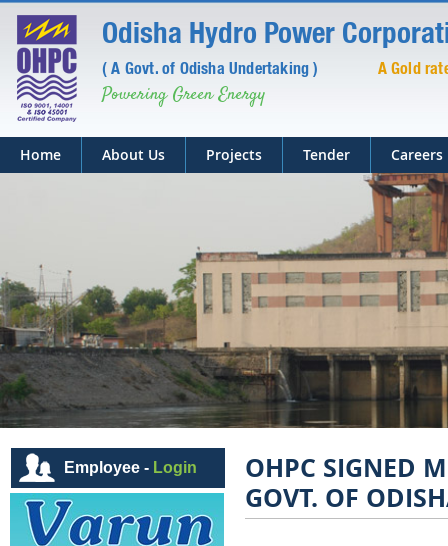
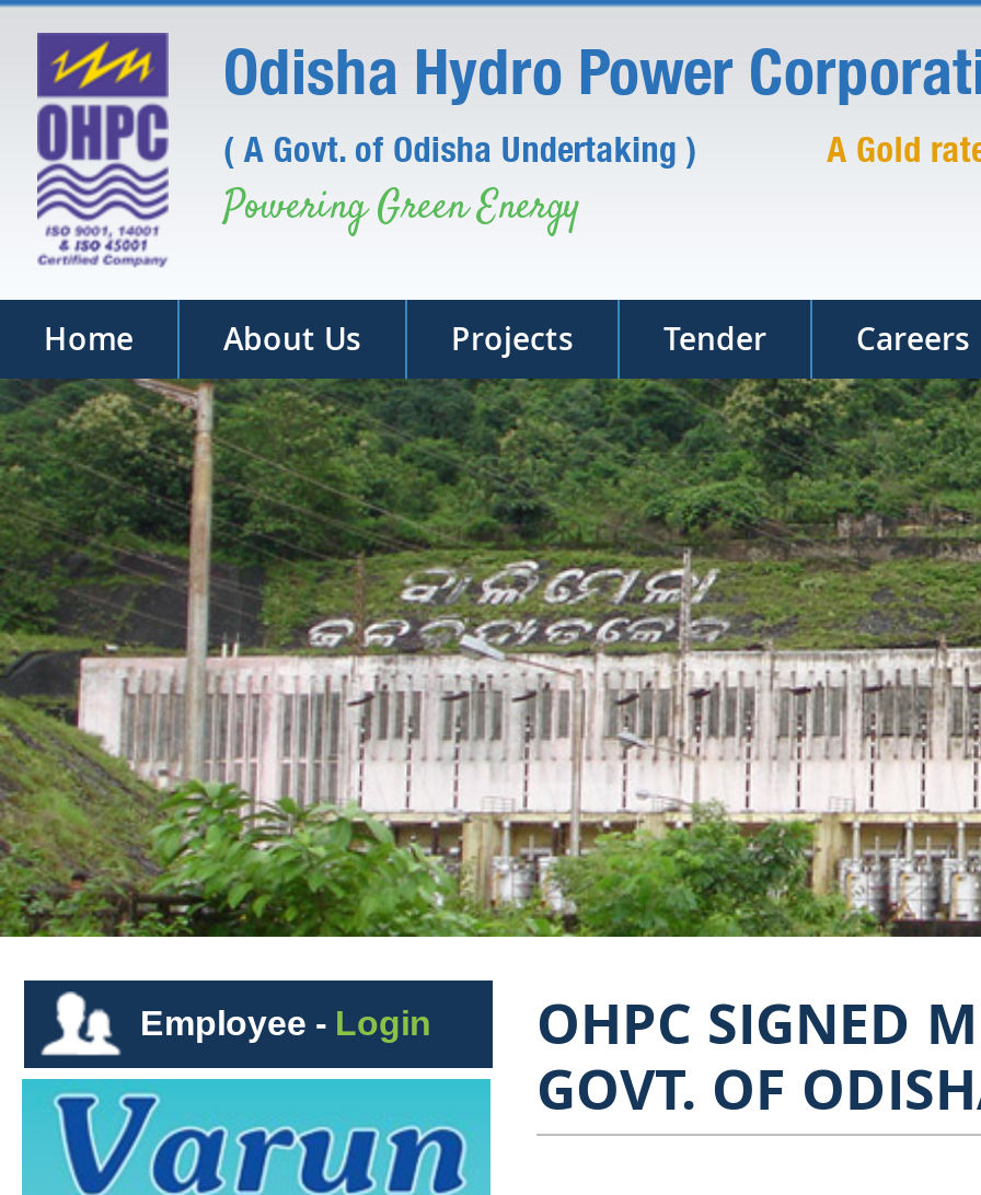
[3,172,445,429] [image] -> [7,376,974,939] [image]

